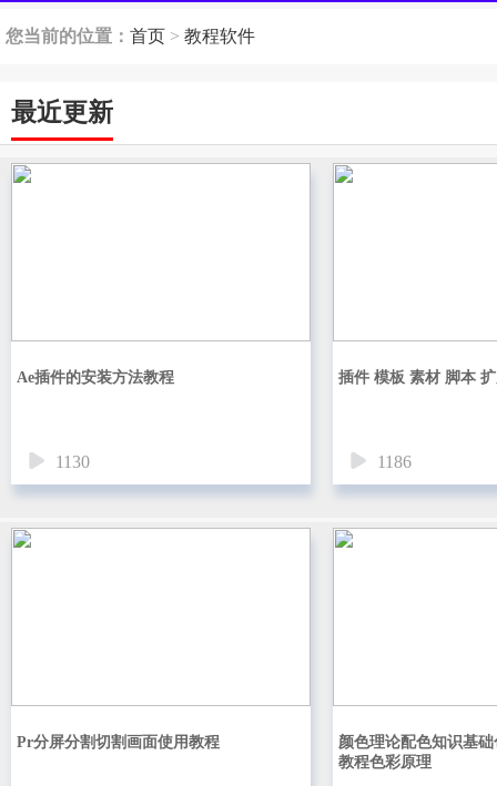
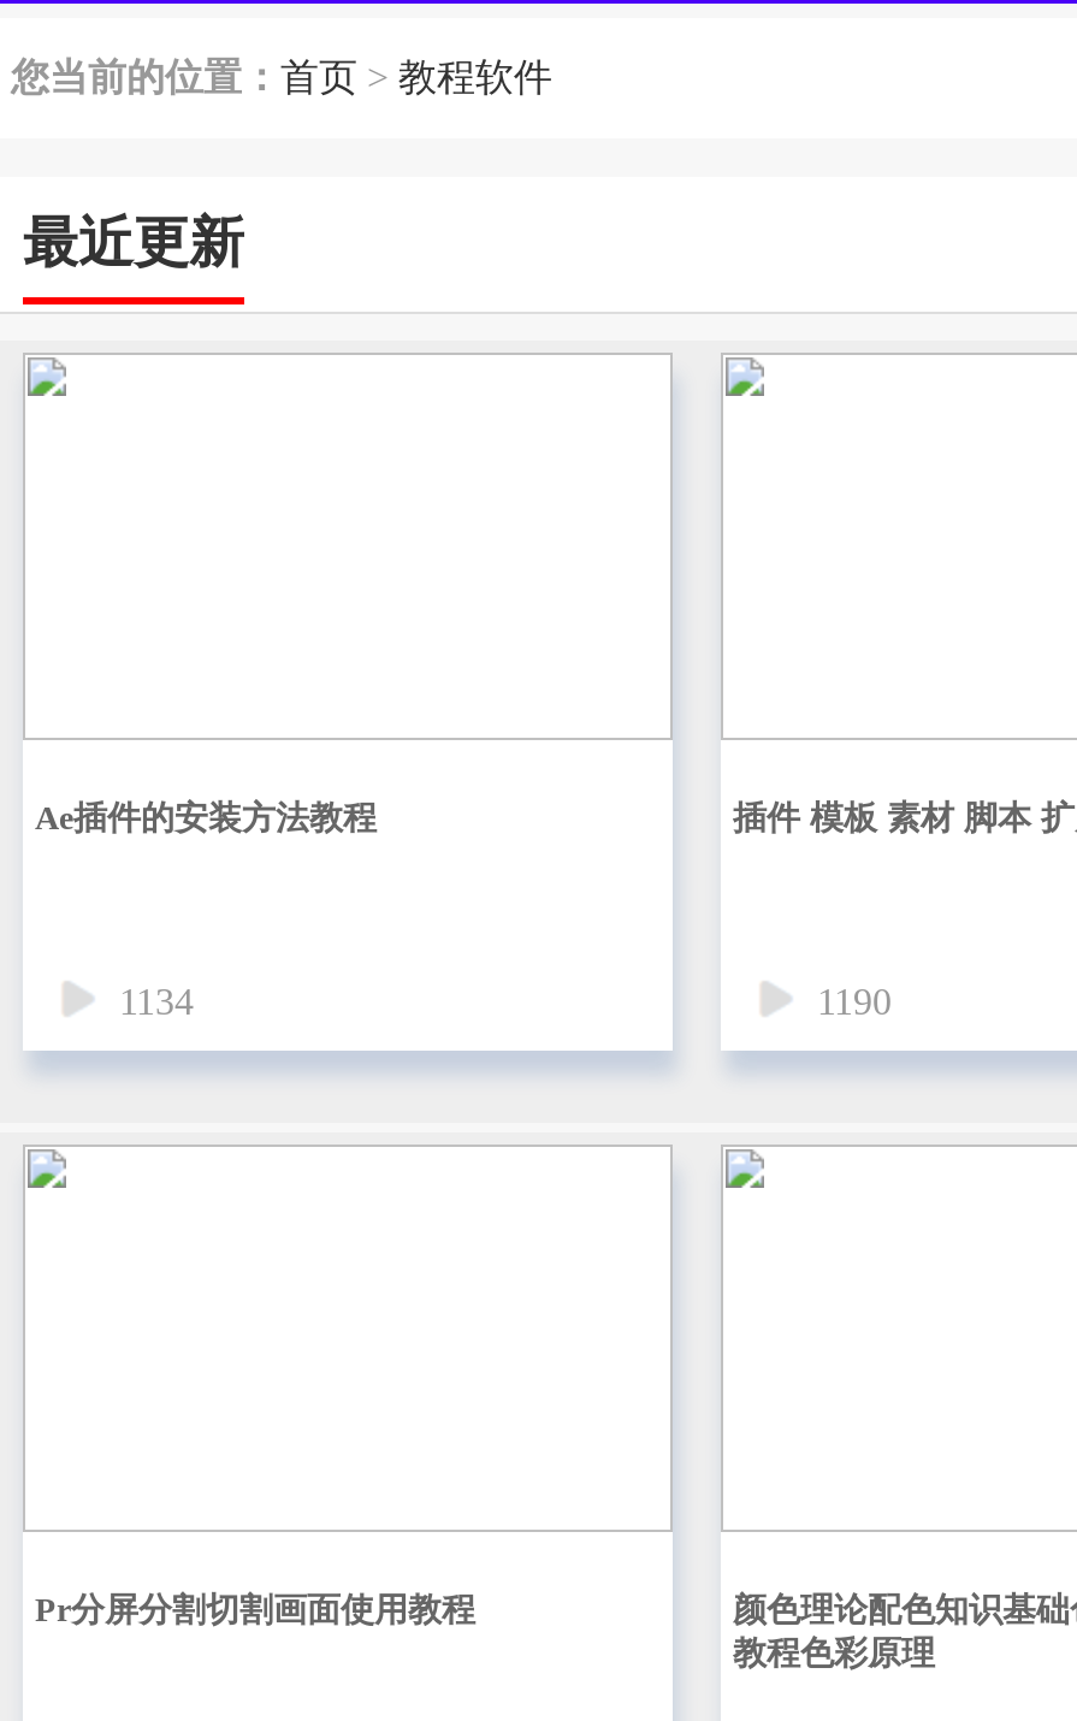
[55,452,90,471] 1130 -> [119,981,194,1022] 1134
[377,452,412,471] 1186 -> [817,981,892,1022] 1190

